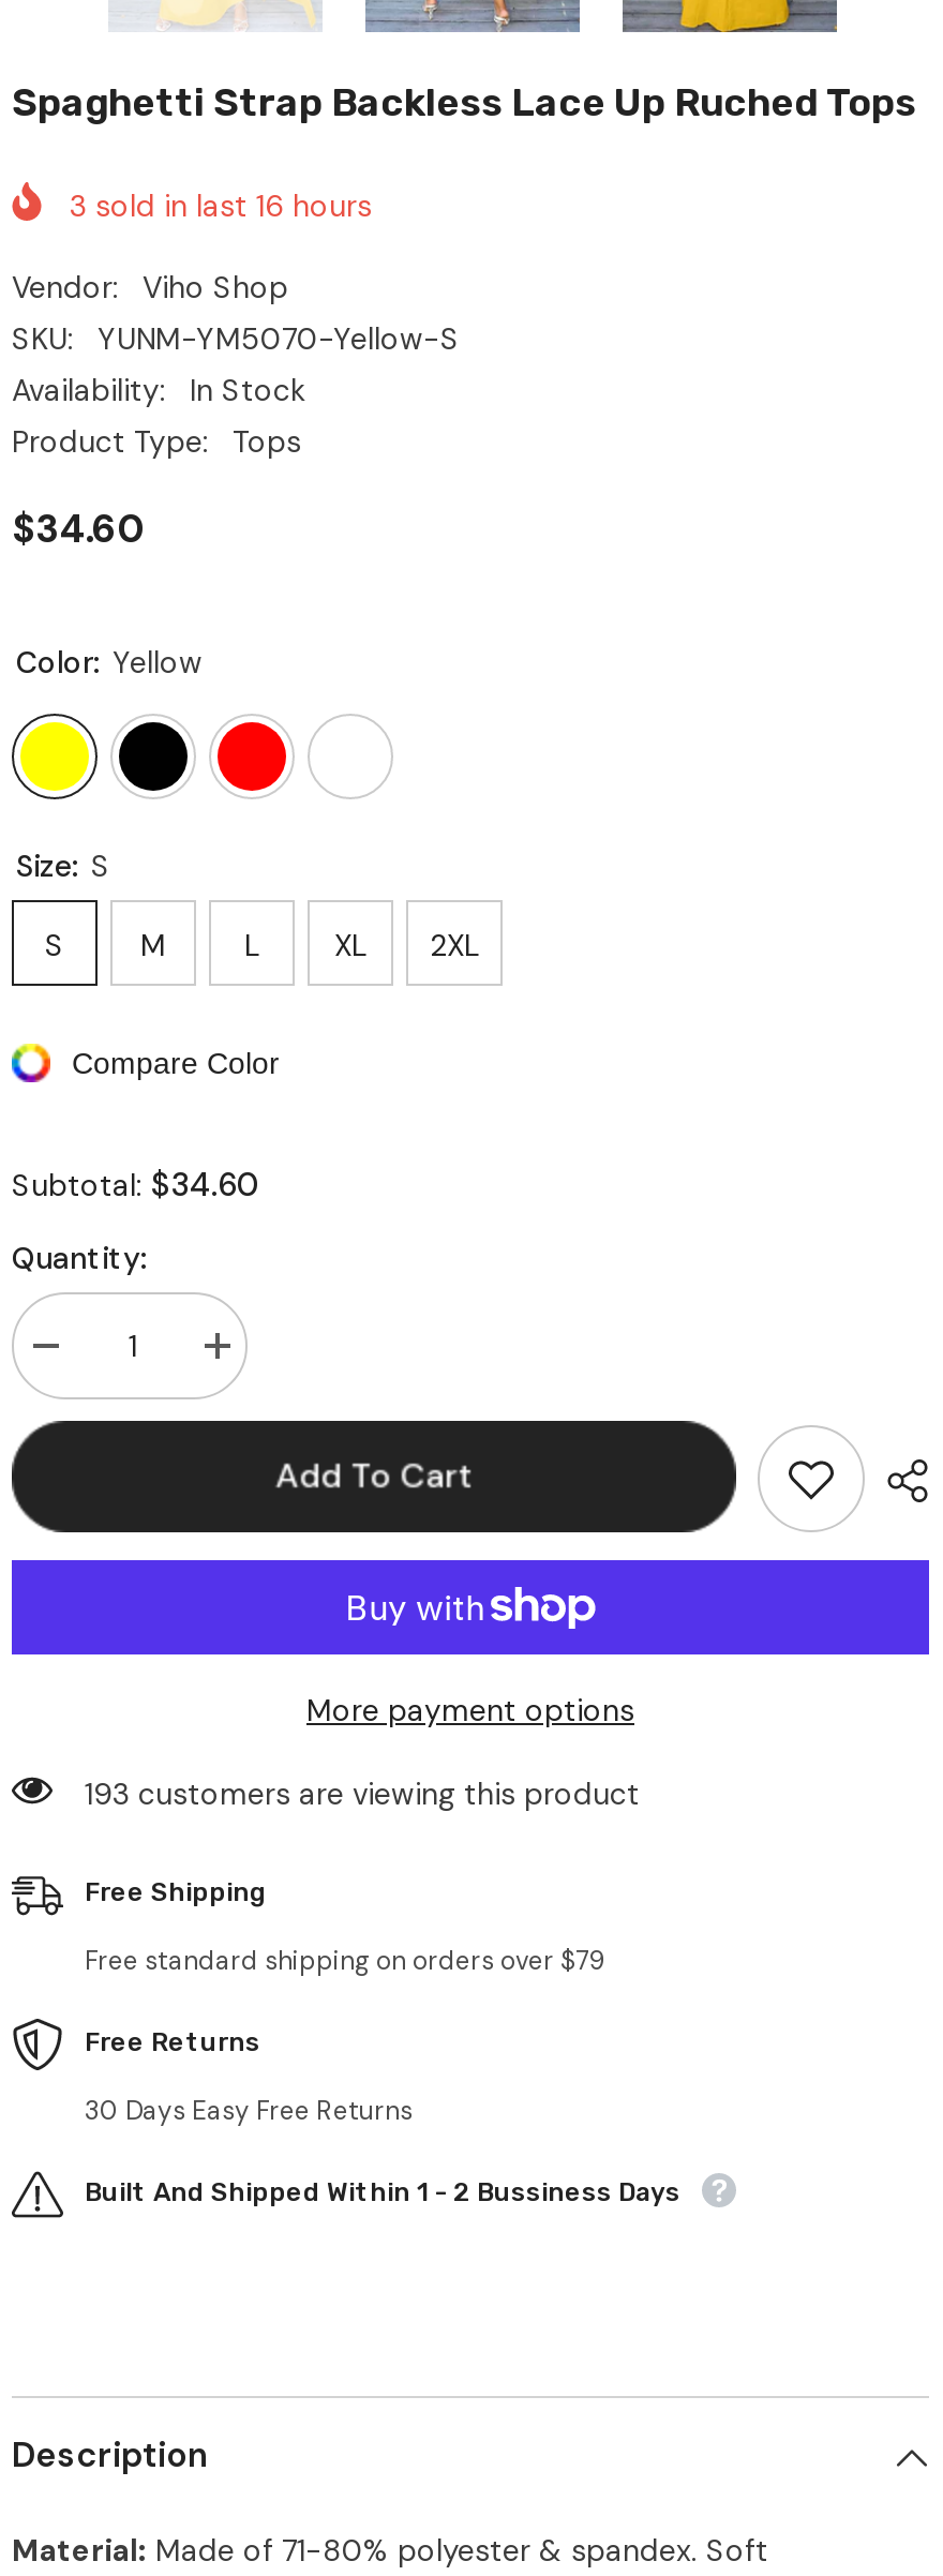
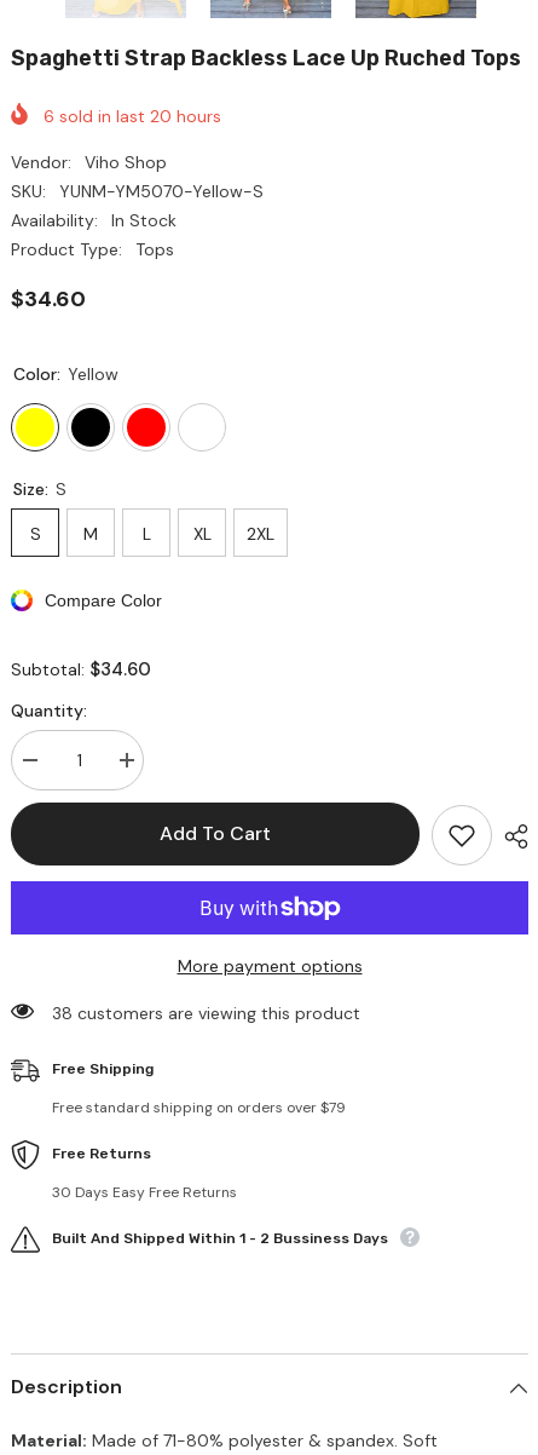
[70,187,372,226] 3 sold in last 16 hours -> [44,106,221,127] 6 sold in last 20 hours
[85,1774,640,1812] 193 customers are viewing this product -> [52,1002,360,1024] 38 customers are viewing this product

